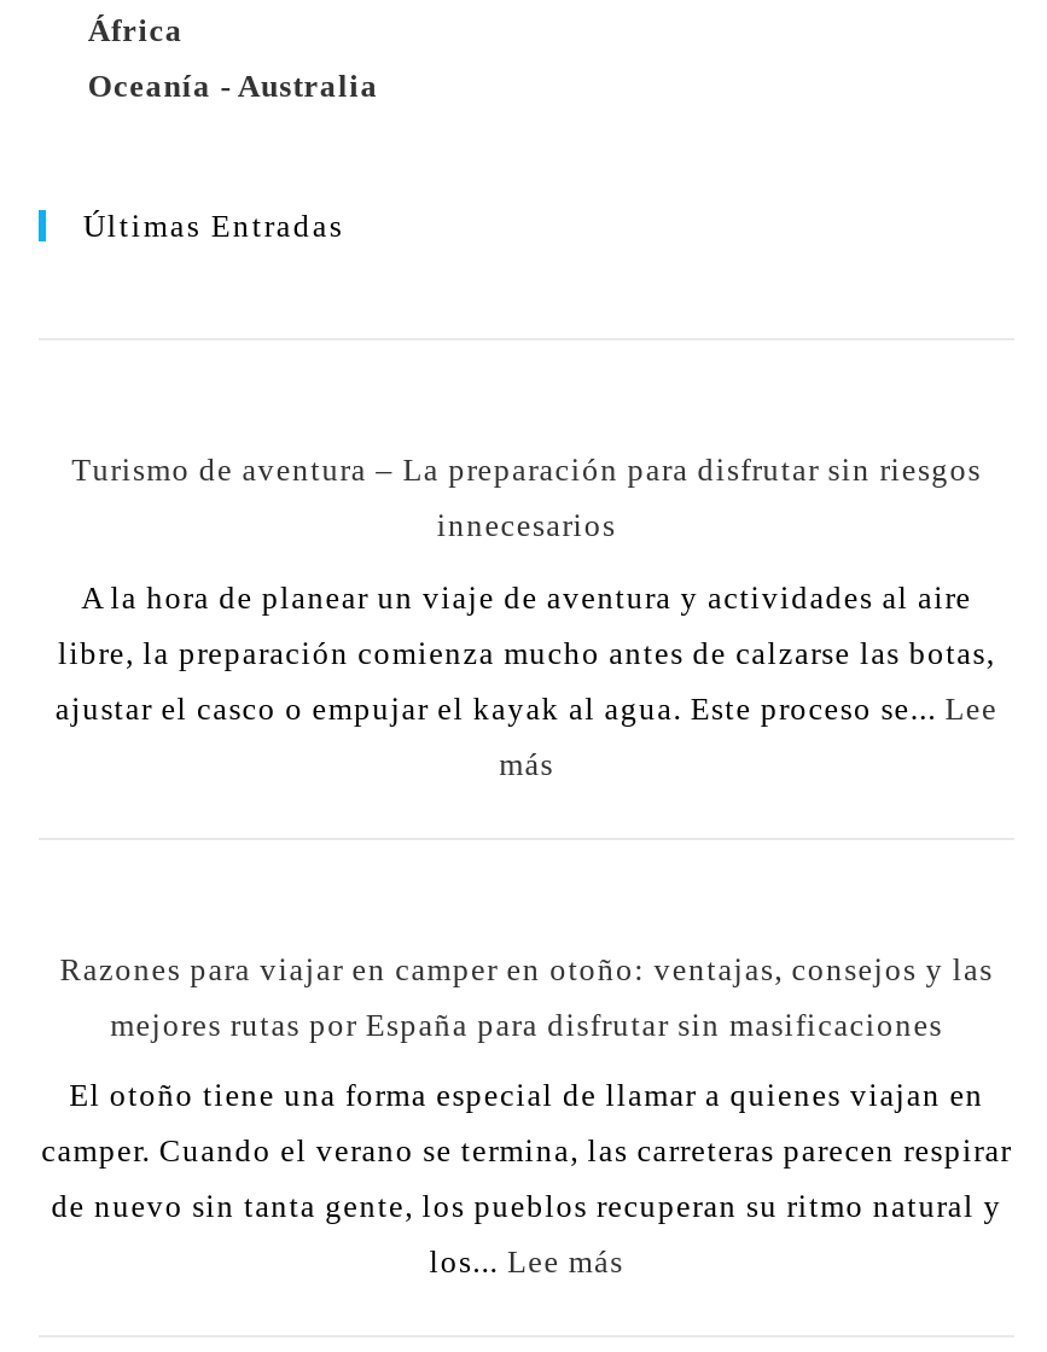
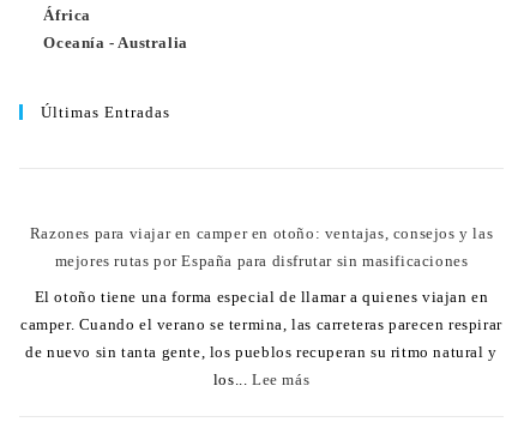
[55,451,998,781] Turismo de aventura – La preparación para disfrutar sin riesgos | innecesarios | A la hora de planear un viaje de aventura y actividades al aire | libre, la preparación comienza mucho antes de calzarse las botas, | ajustar el casco o empujar el kayak al agua. Este proceso se... Lee | más -> none

